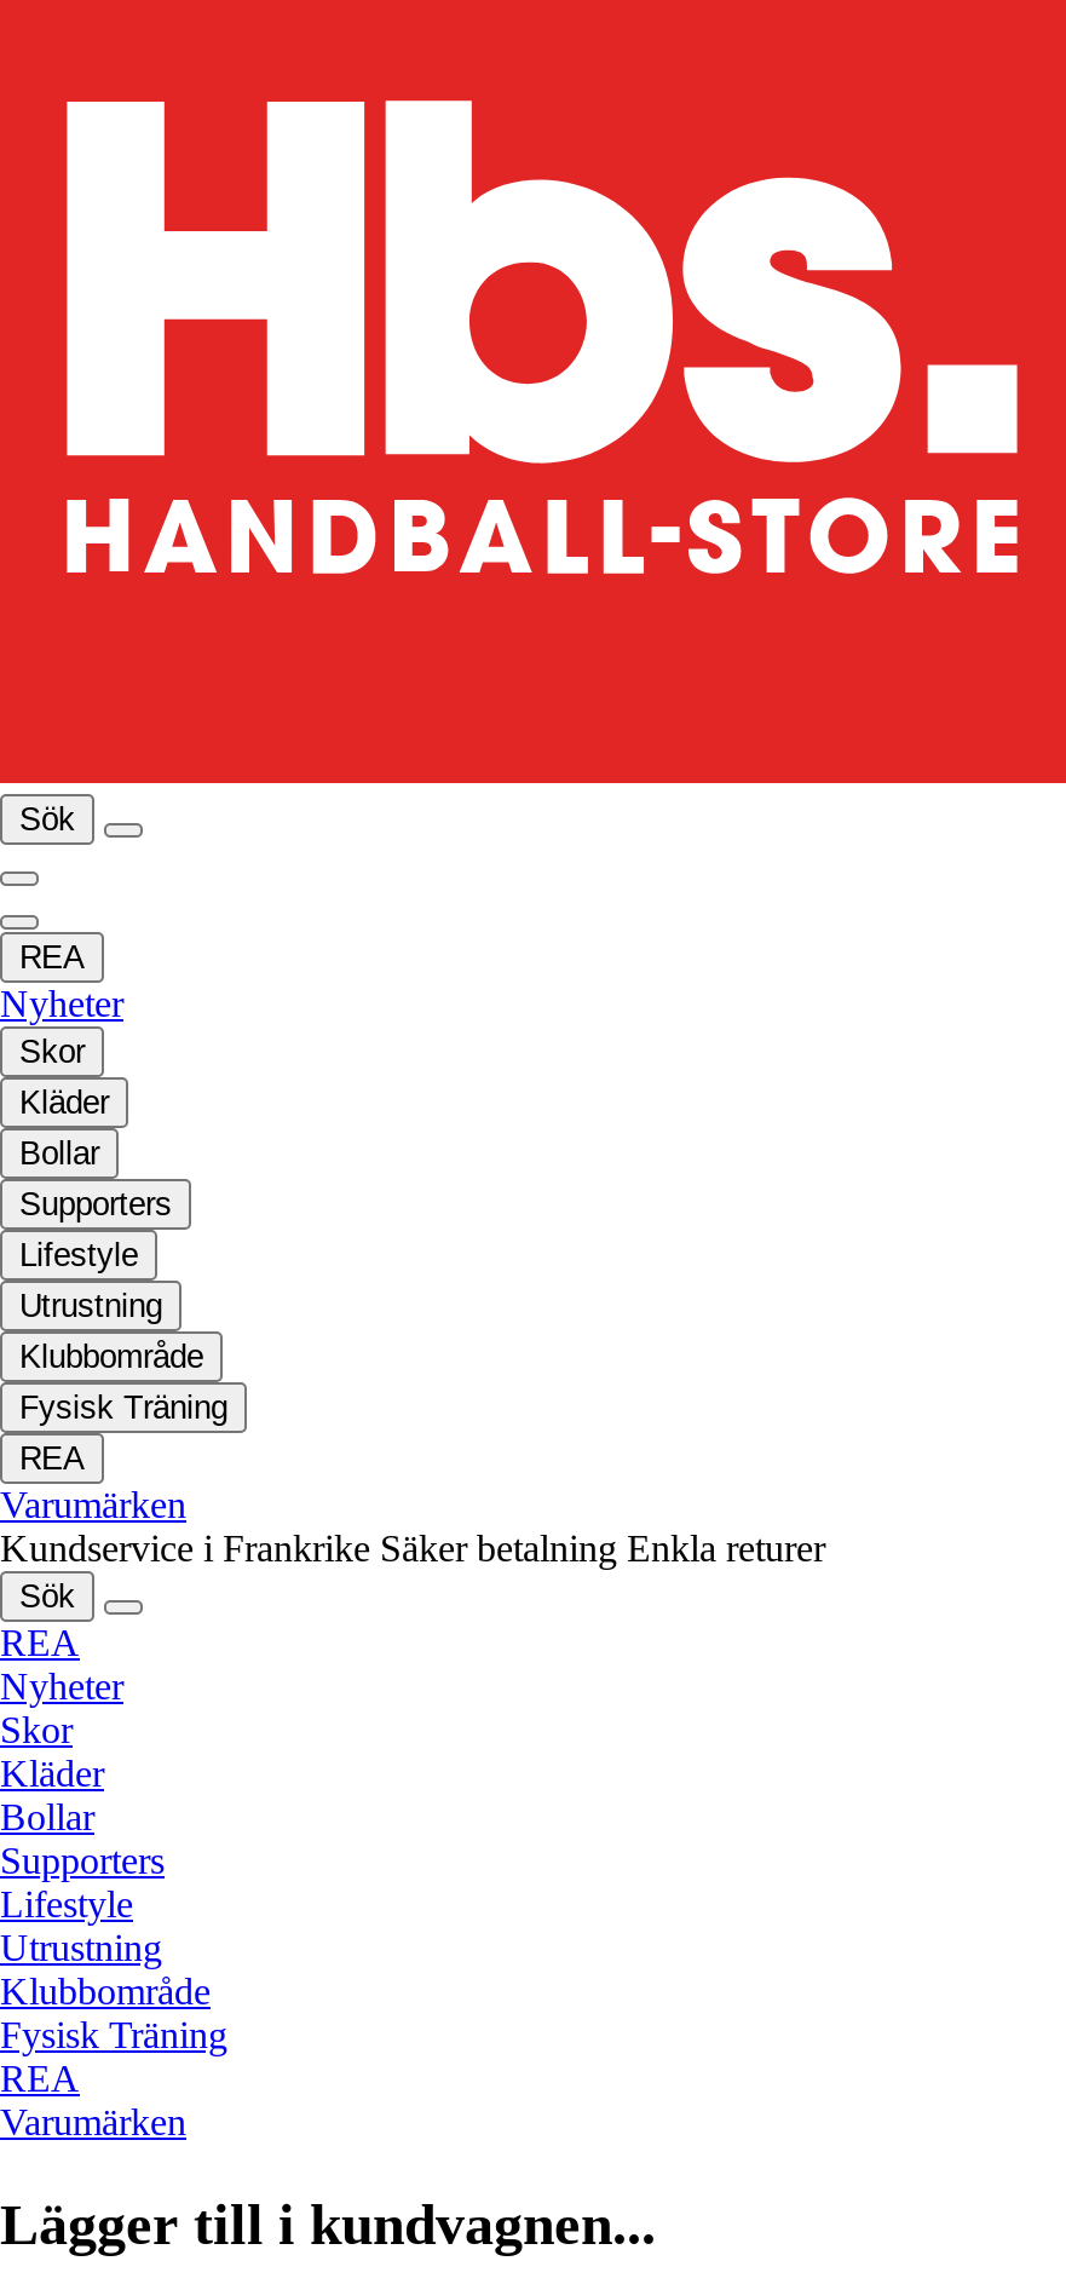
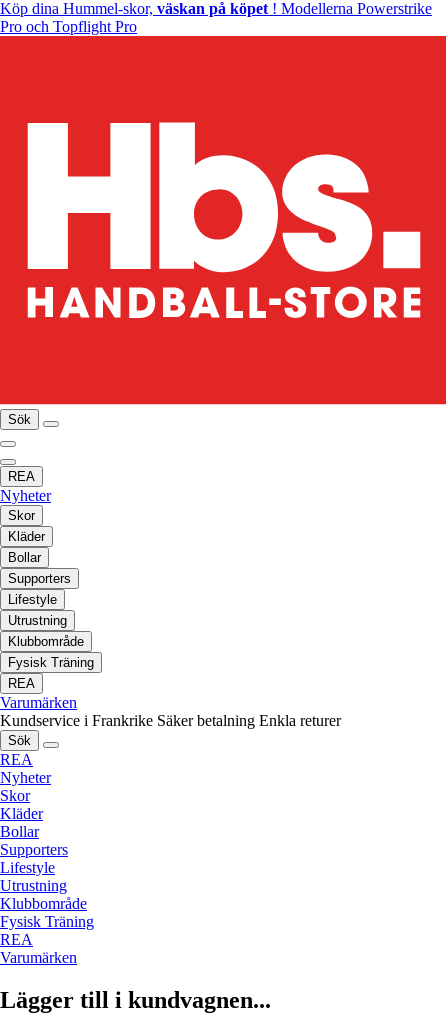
none -> [0,0,432,35] Köp dina Hummel-skor, väskan på köpet! Modellerna Powerstrike | Pro och Topflight Pro

